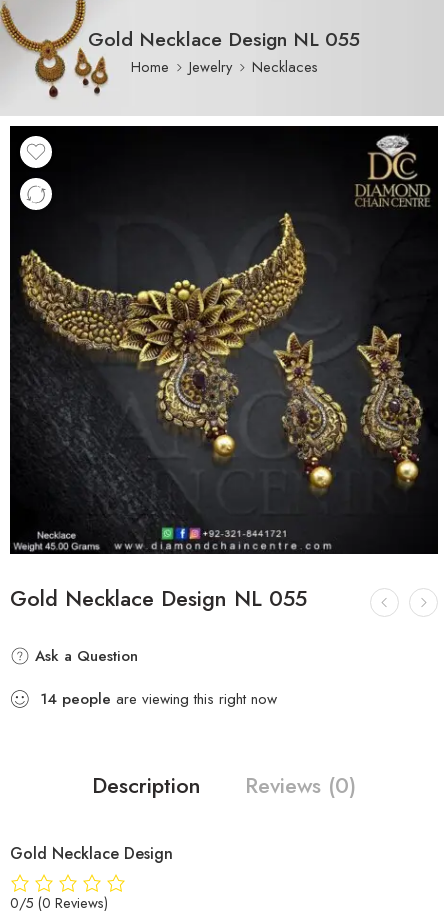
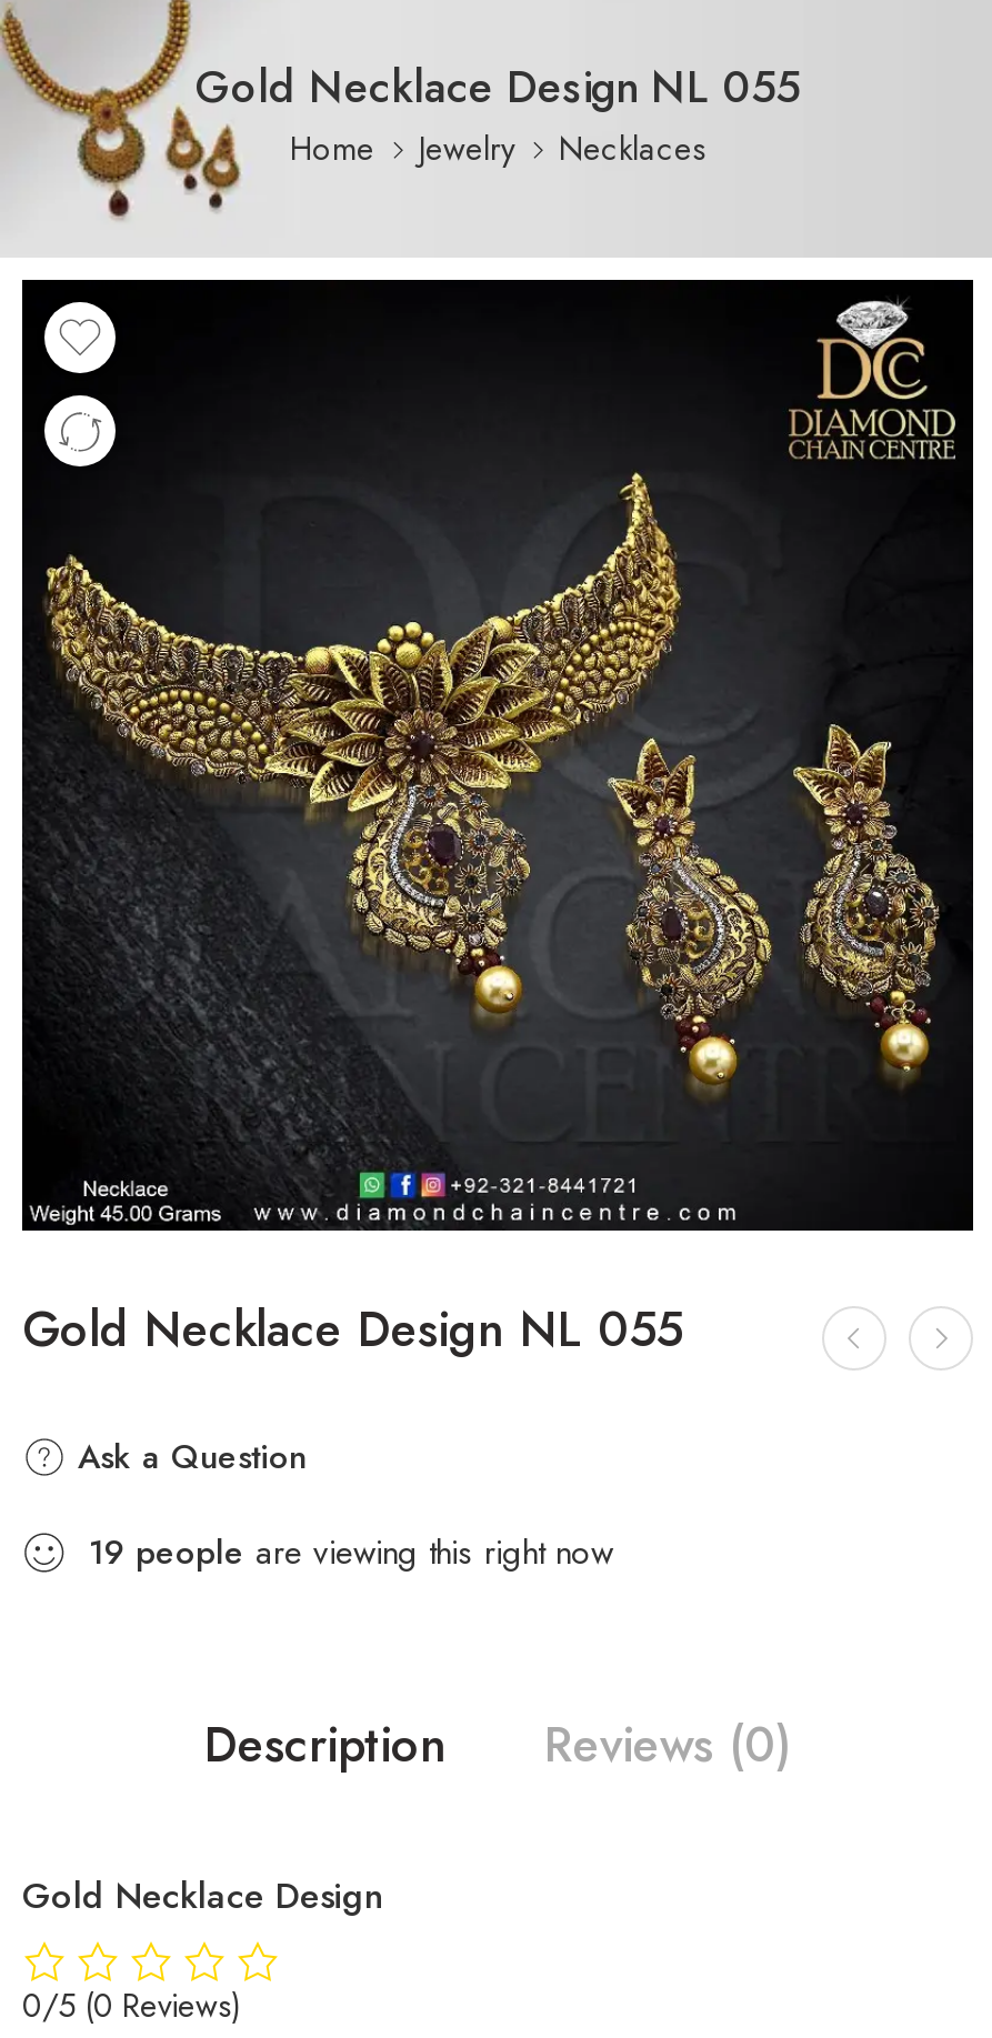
[40,688,277,710] 14 people are viewing this right now -> [89,1528,613,1577] 19 people are viewing this right now

